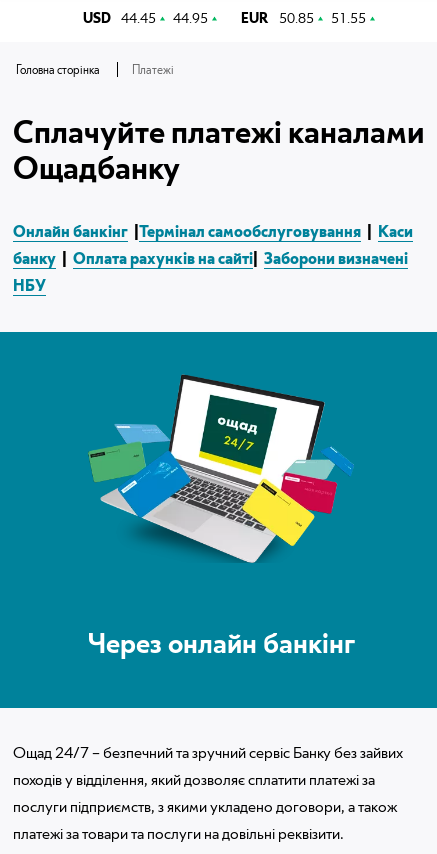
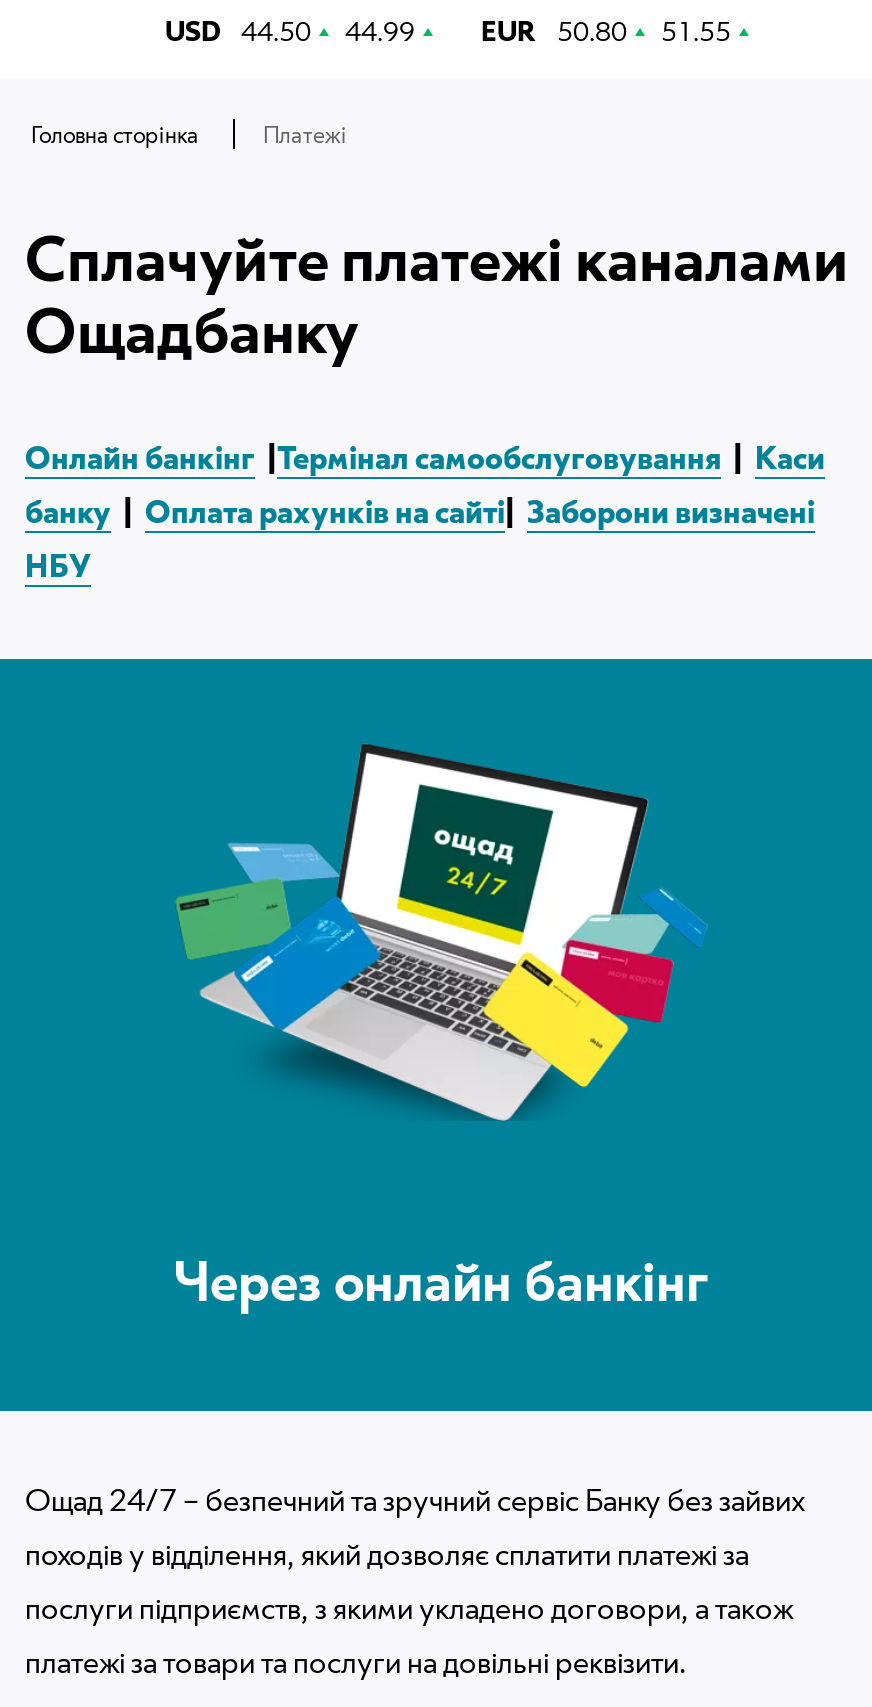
[83,10,156,28] USD 44.45 -> [165,15,311,51] USD 44.50
[173,10,208,28] 44.95 -> [345,15,415,51] 44.99
[279,10,314,28] 50.85 -> [557,15,627,51] 50.80

